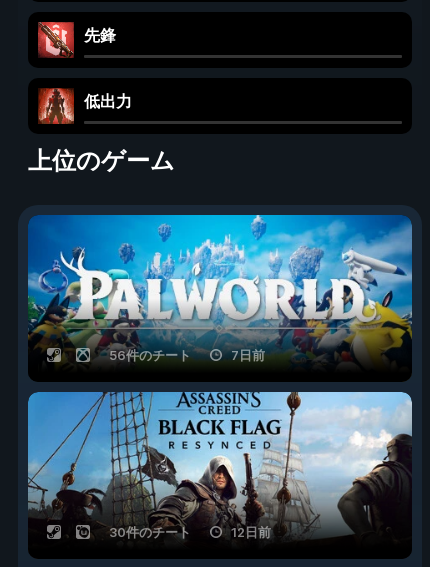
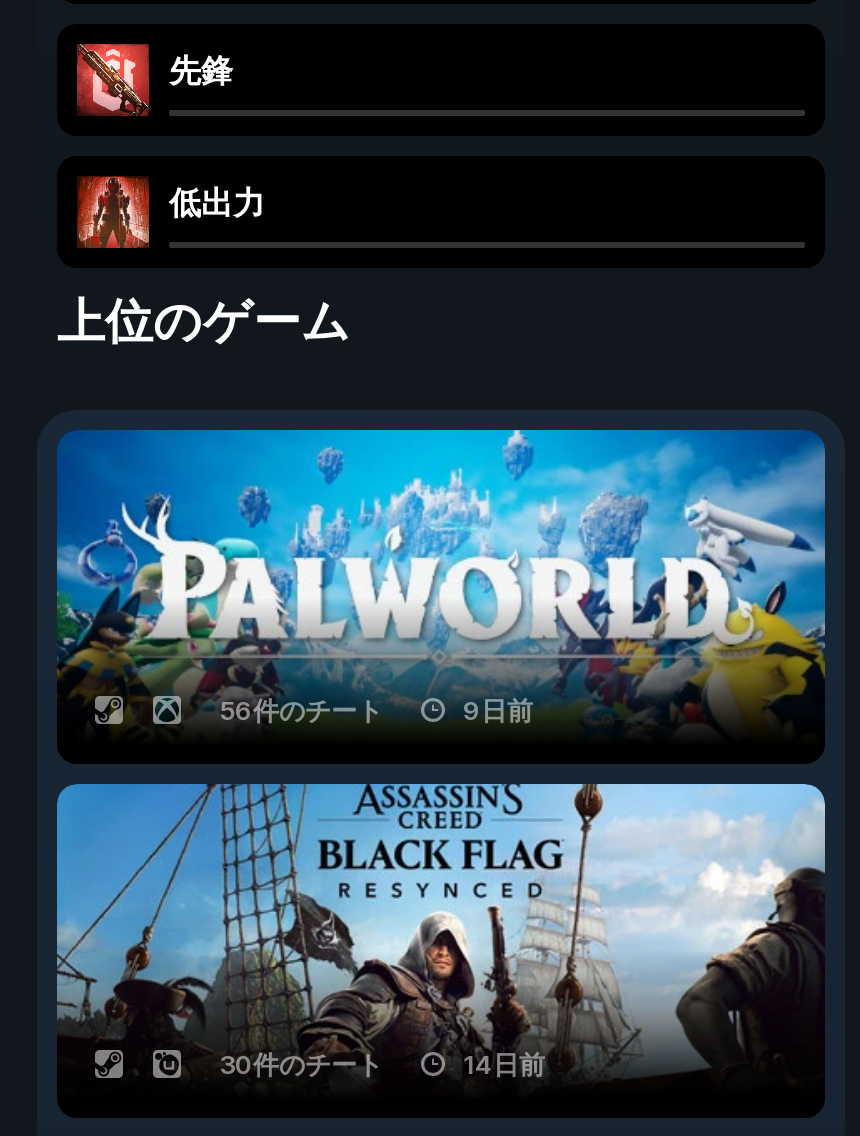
[231,347,265,363] 7日前 -> [463,694,533,726] 9日前
[231,524,271,540] 12日前 -> [463,1048,545,1080] 14日前

